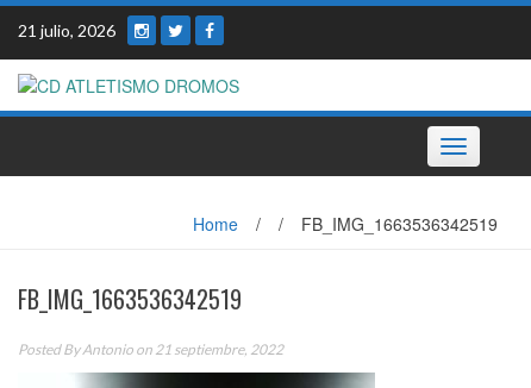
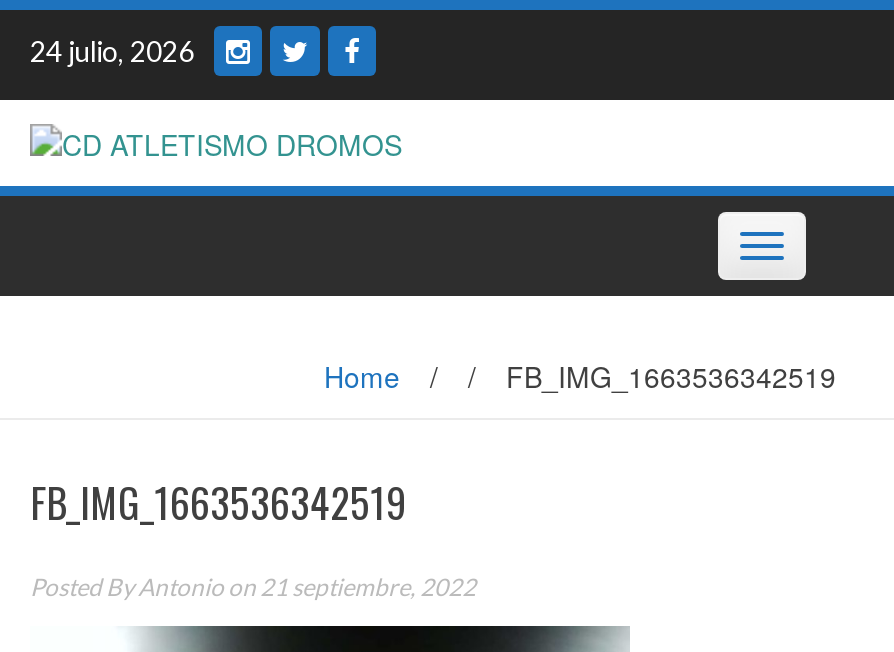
[18,20,115,40] 21 julio, 2026 -> [30,34,194,68] 24 julio, 2026

